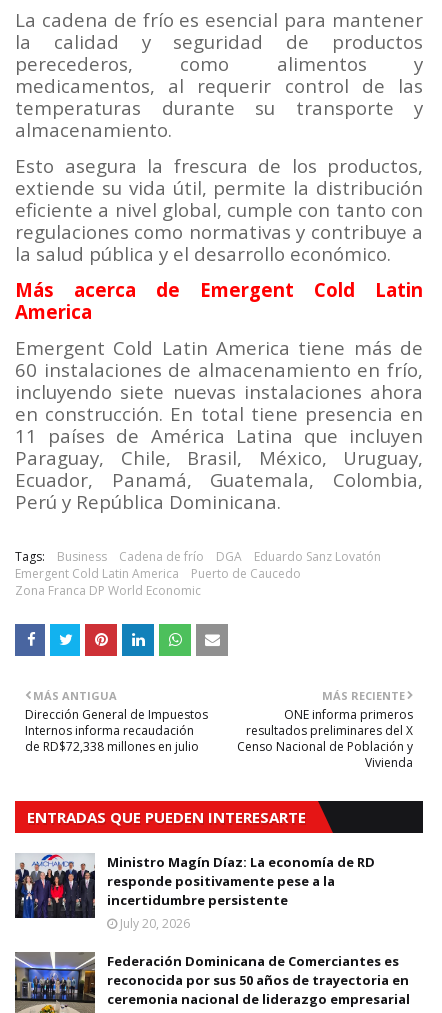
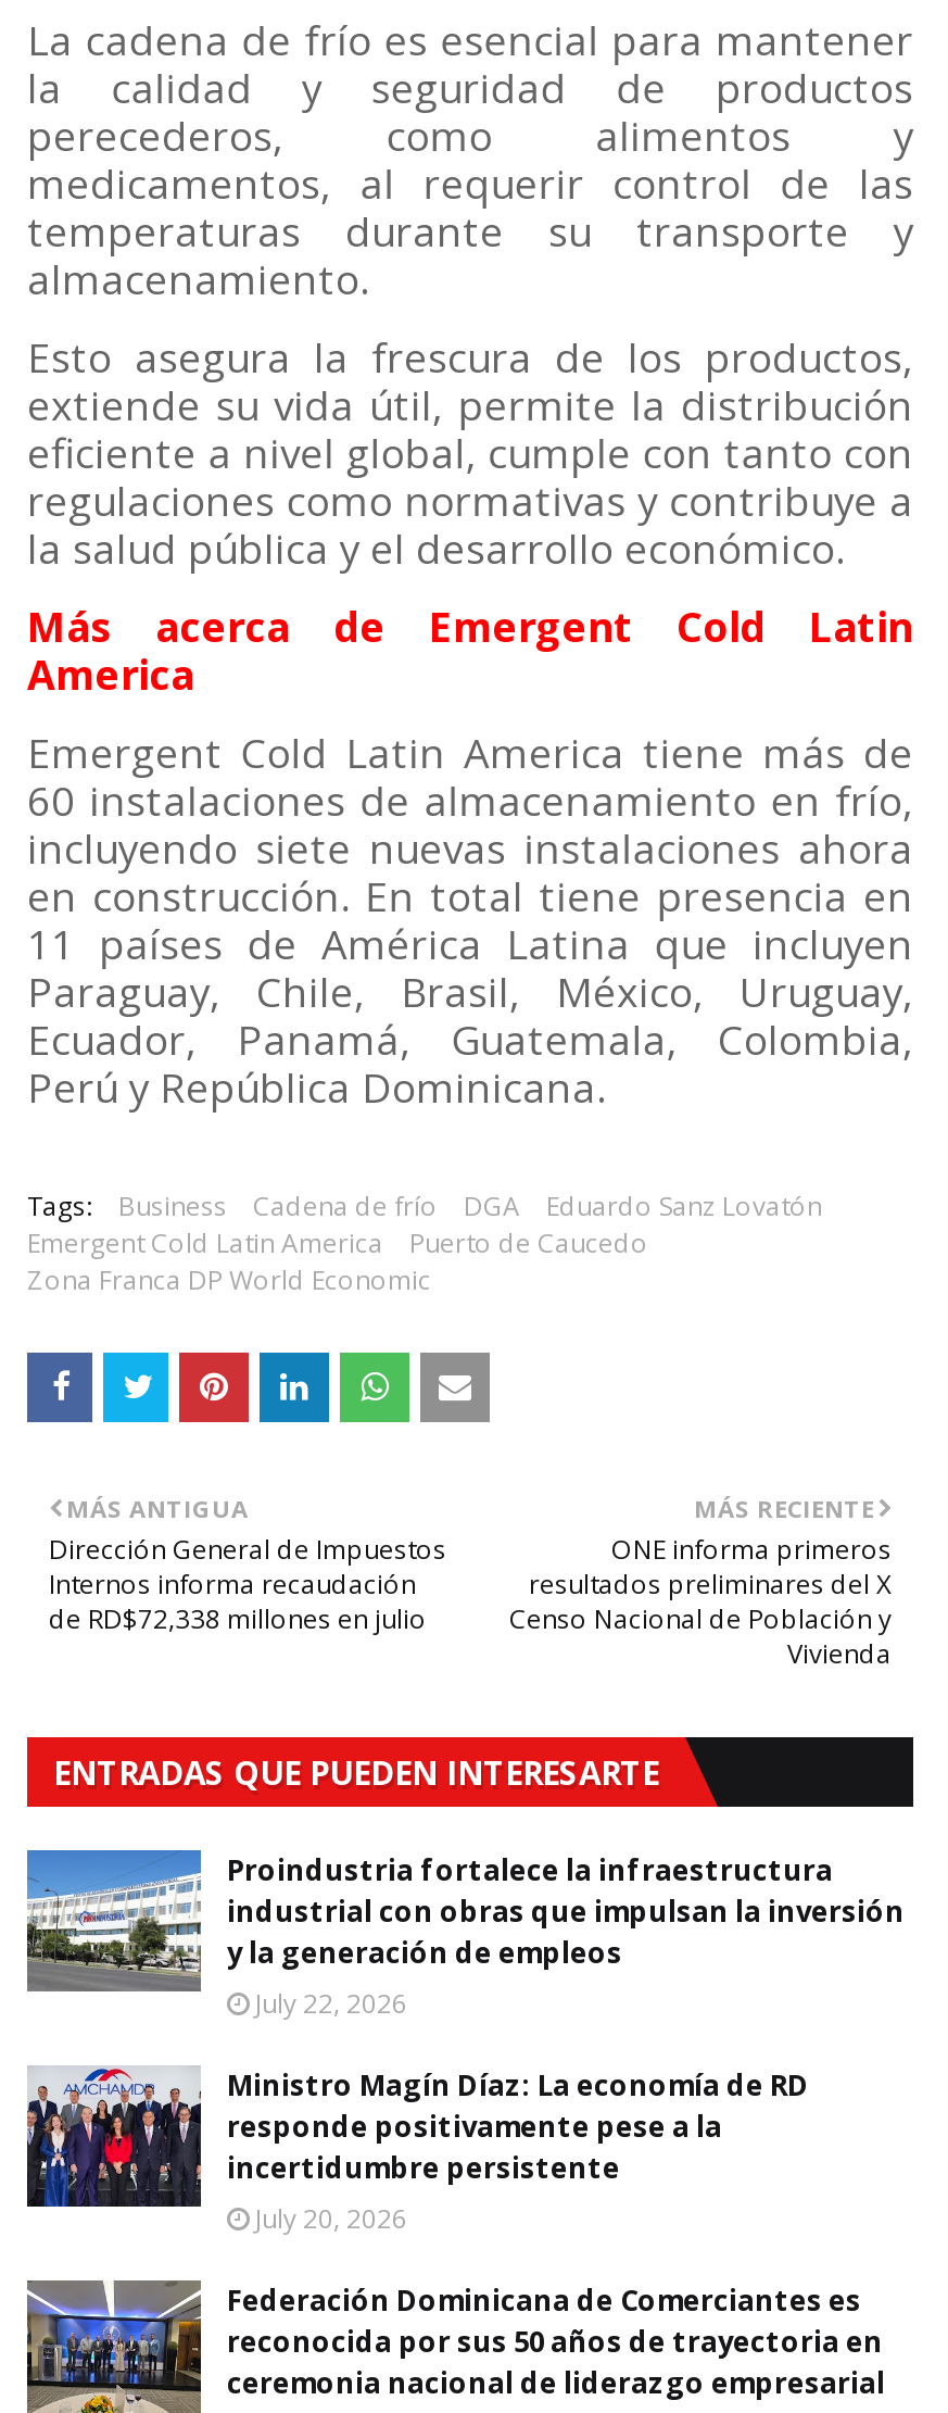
none -> [25,1850,905,2023] [image] | Proindustria fortalece la infraestructura | industrial con obras que impulsan la inversión | y la generación de empleos | July 22, 2026

